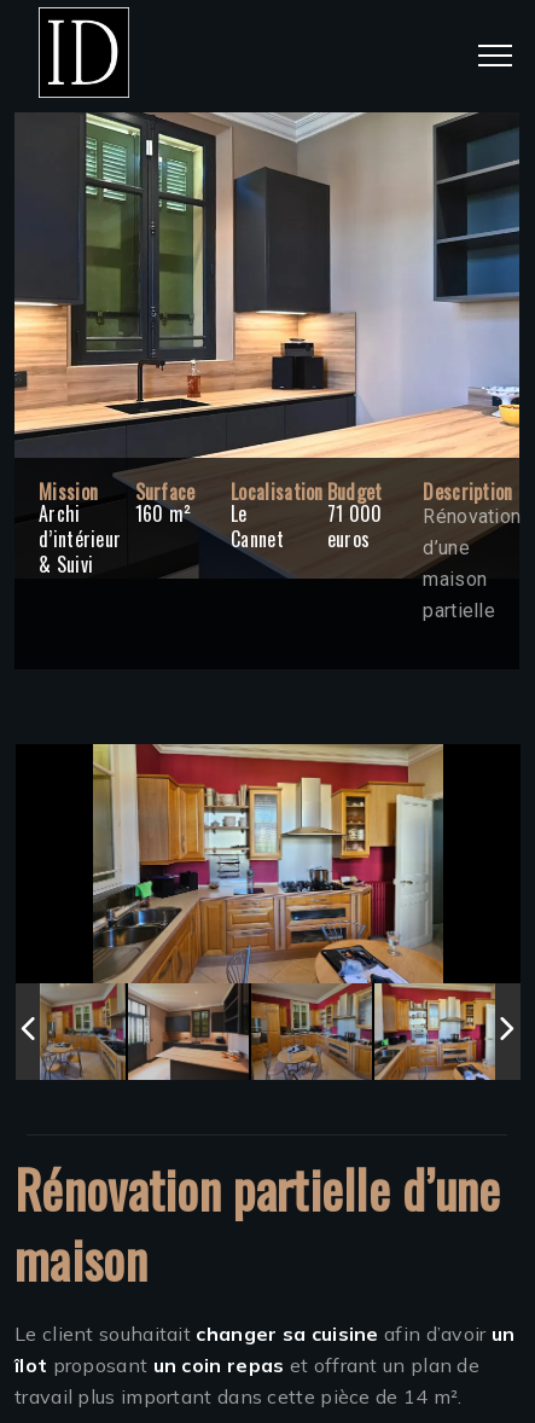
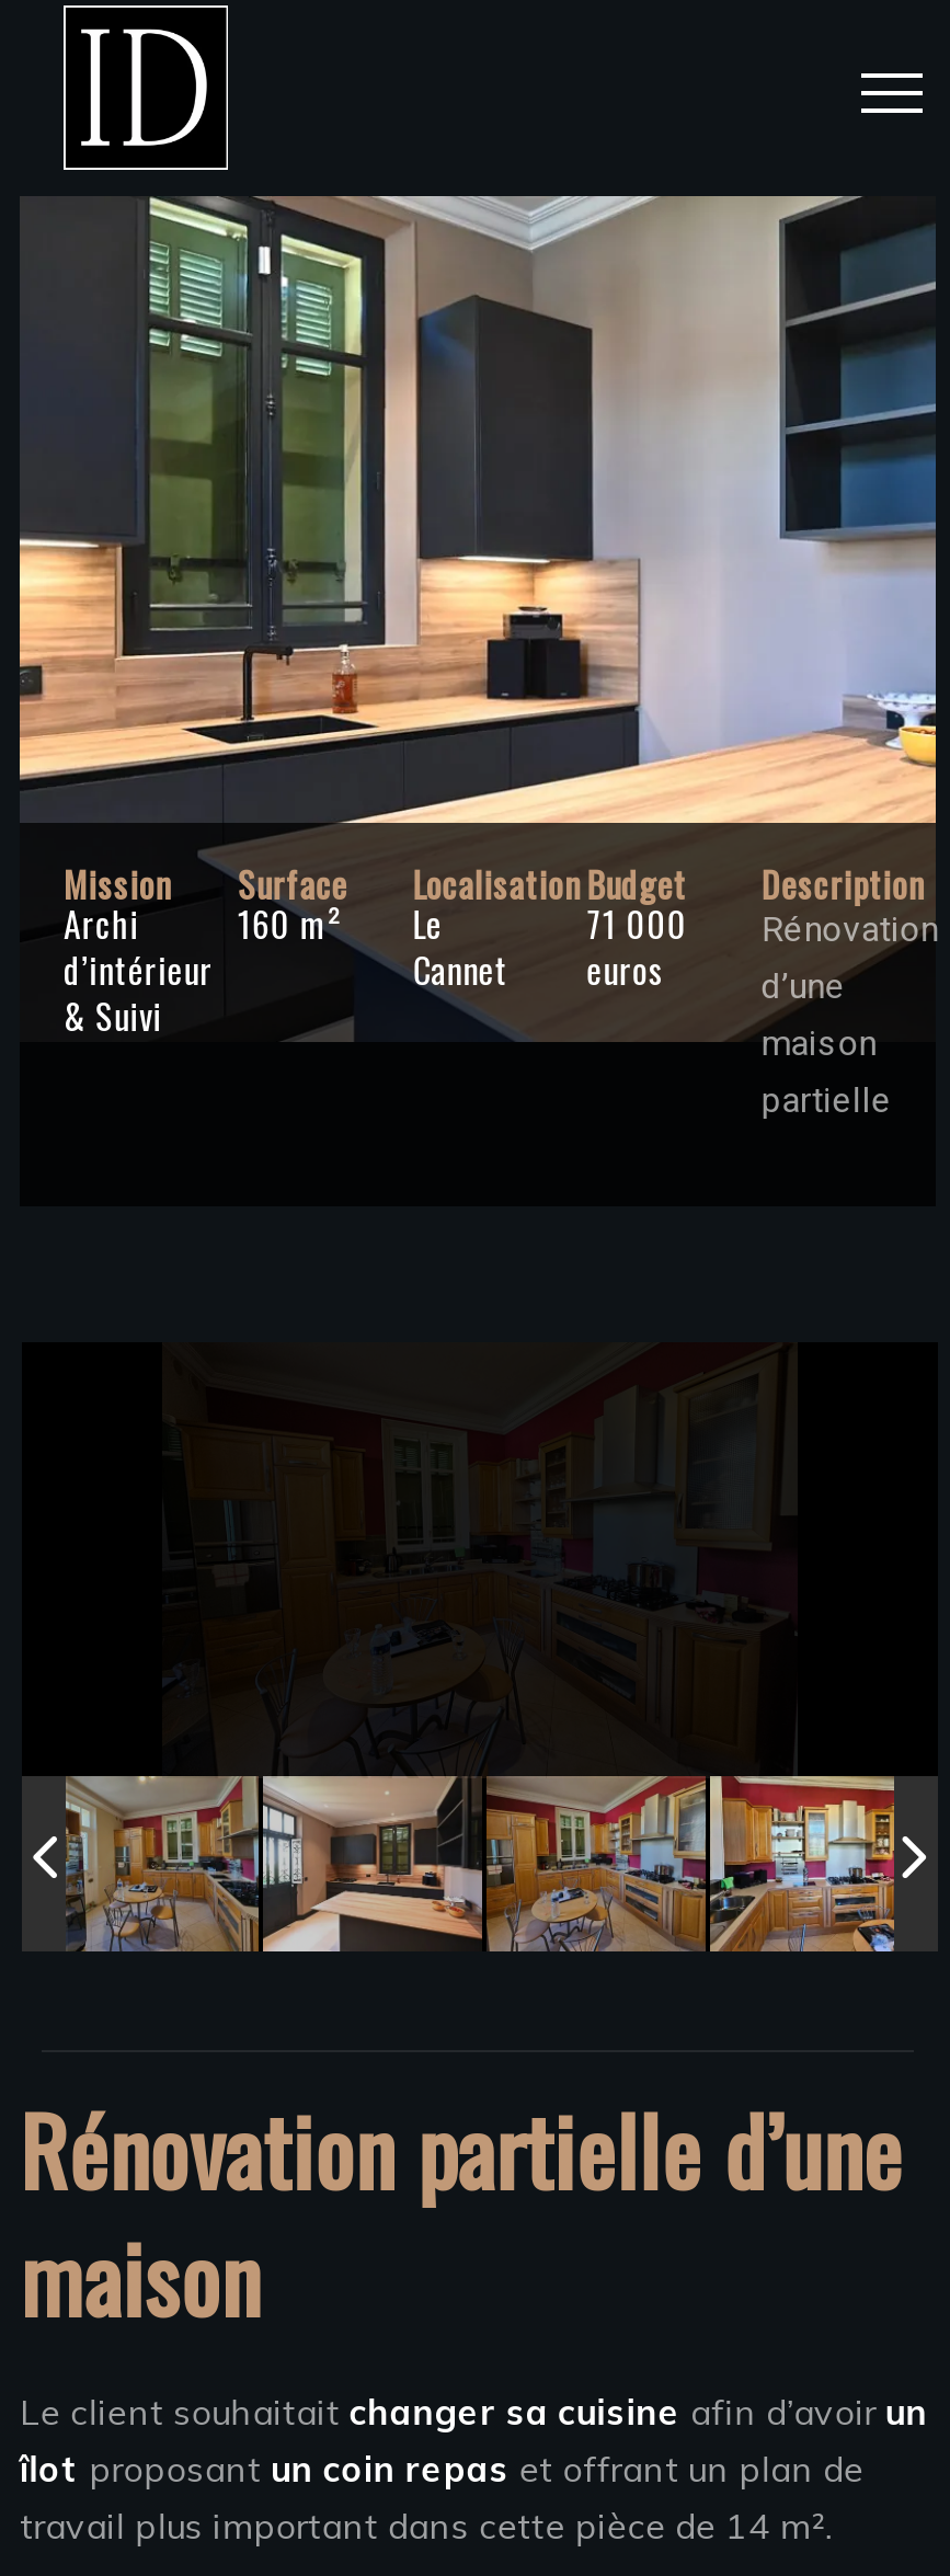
[39,743,496,1081] [image] -> [66,1342,896,1954] [image]

